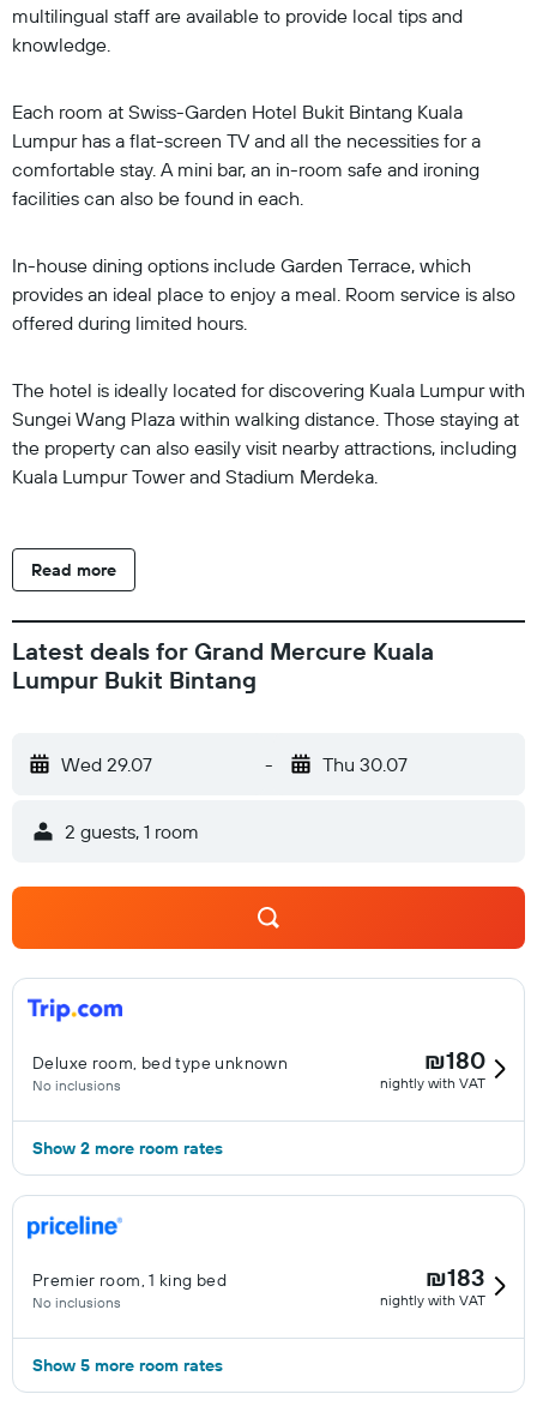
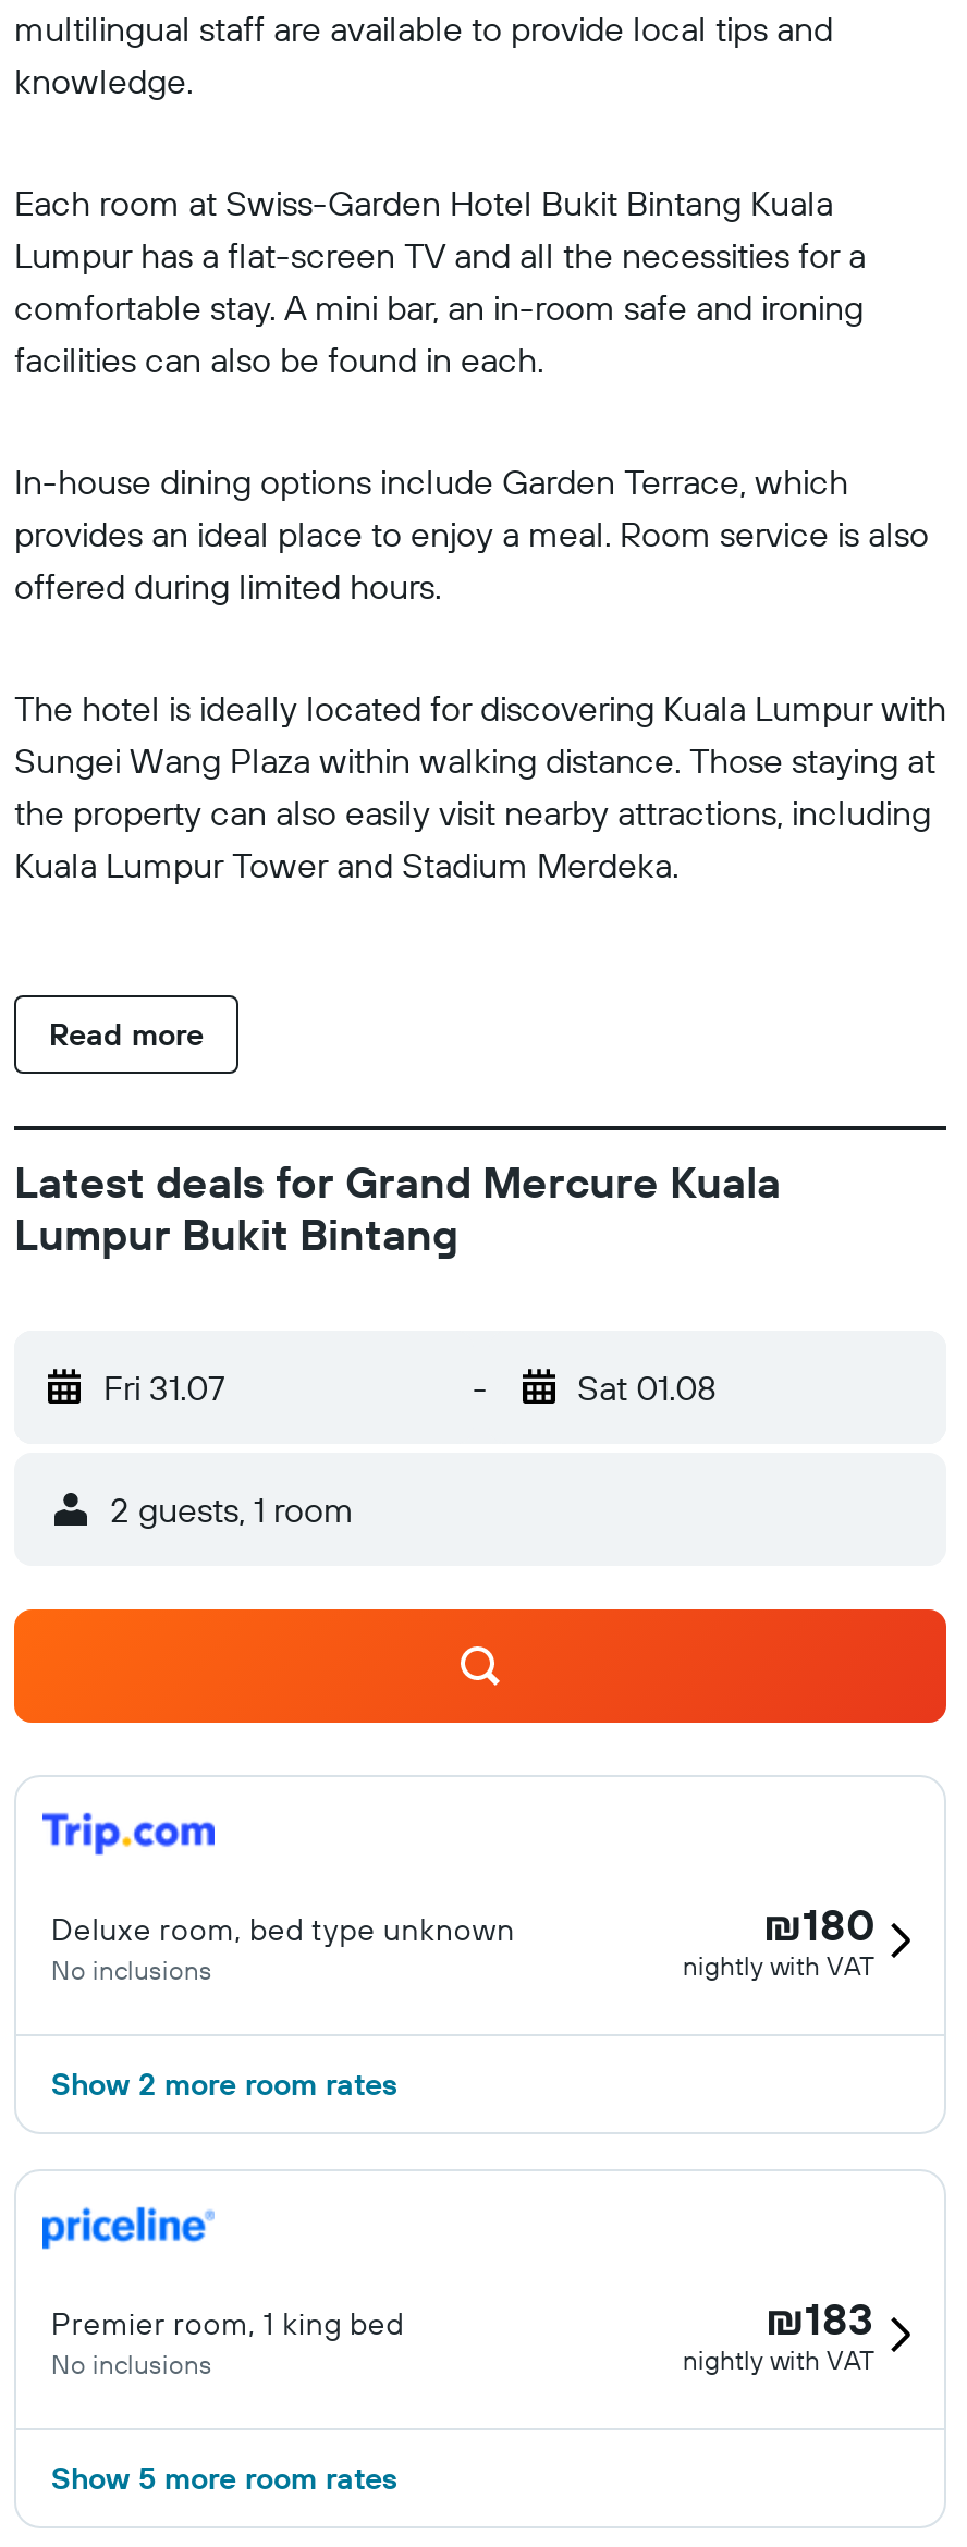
[61,752,152,776] Wed 29.07 -> [103,1366,225,1409] Fri 31.07
[322,752,407,776] Thu 30.07 -> [577,1366,717,1409] Sat 01.08

